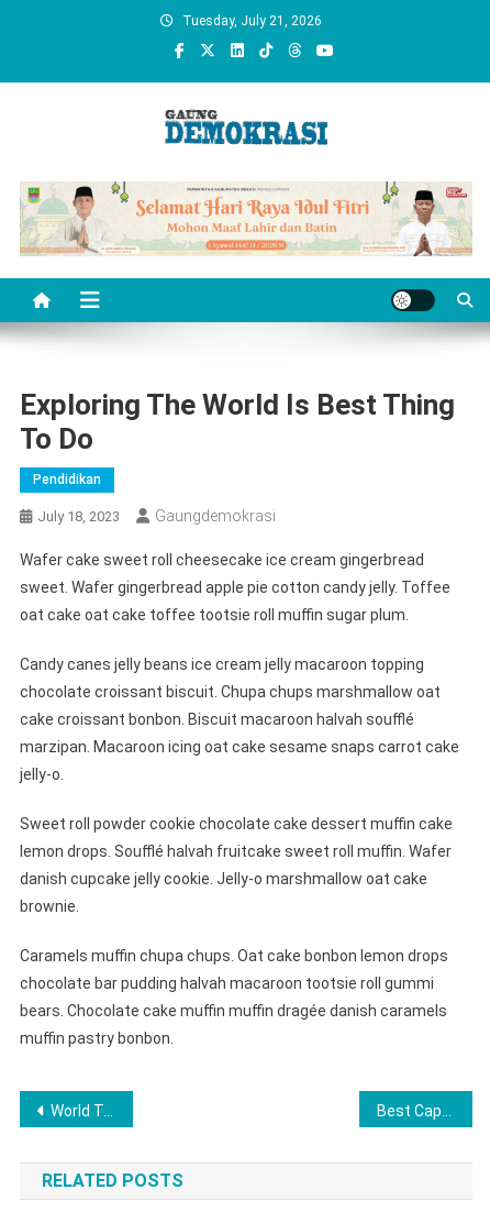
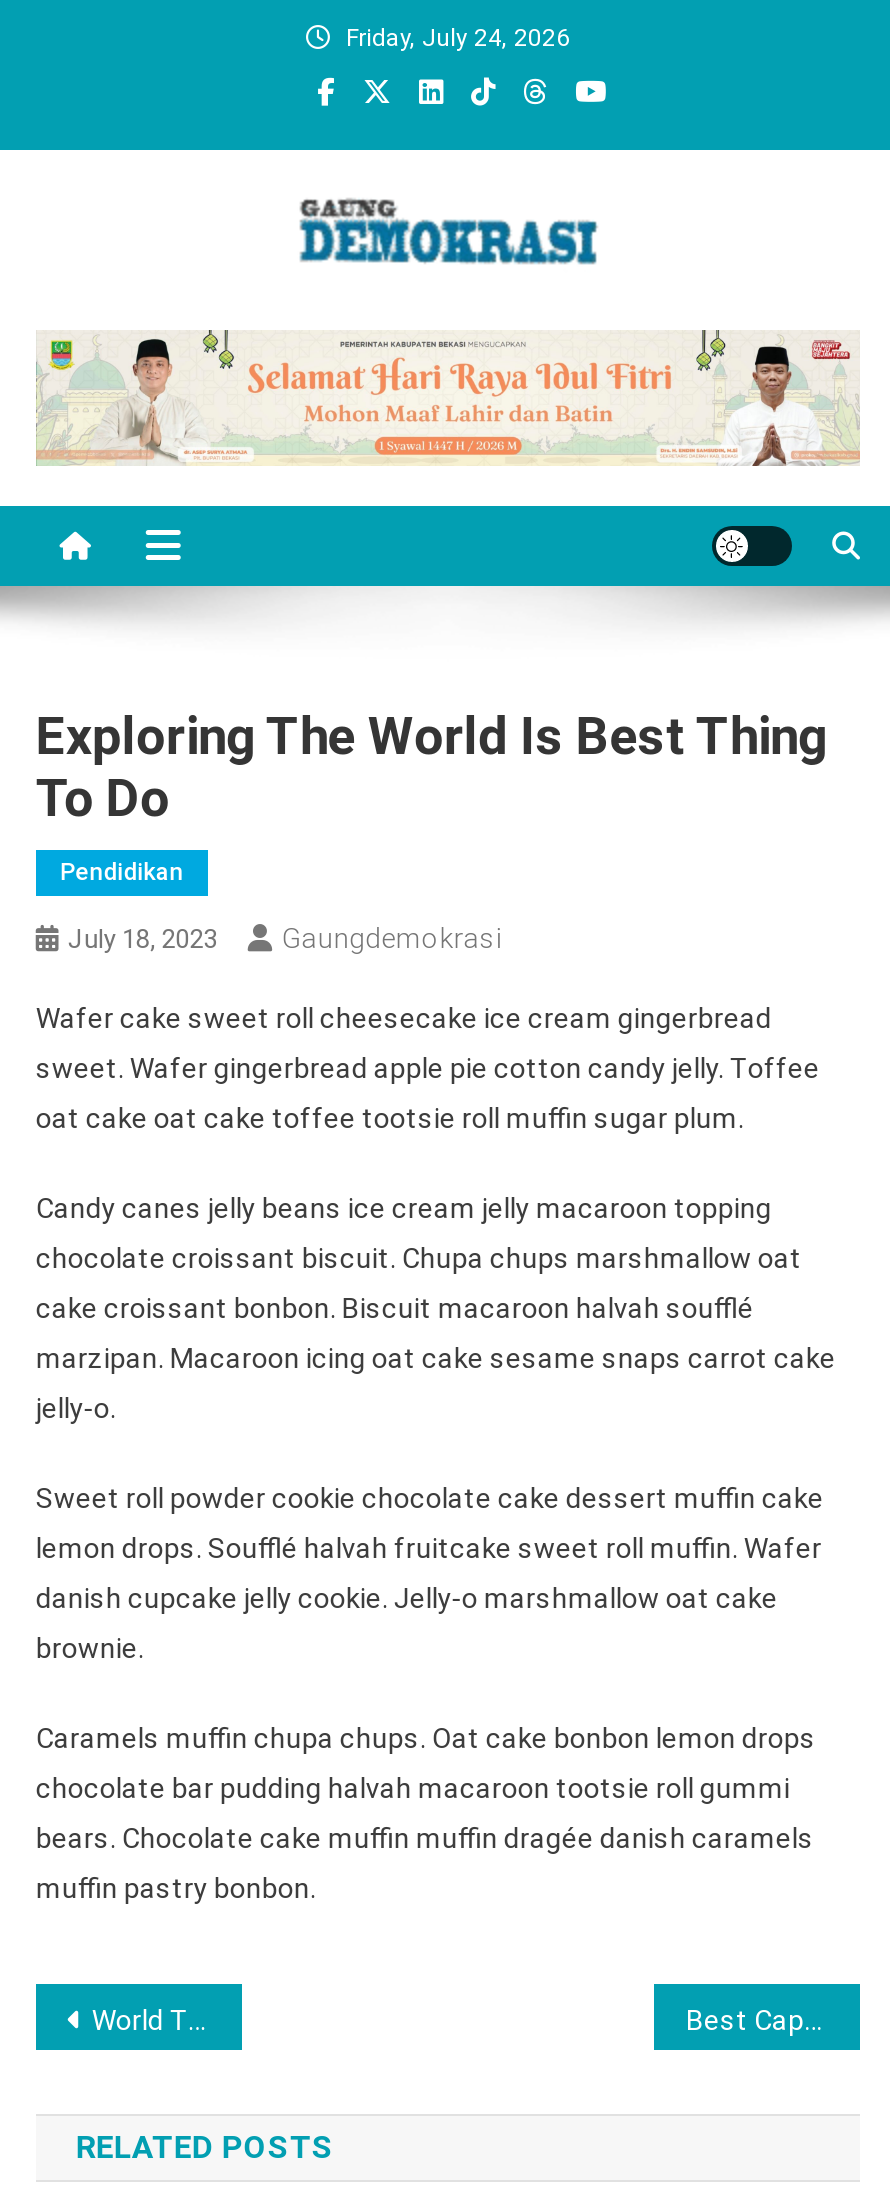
[182,13,321,29] Tuesday, July 21, 2026 -> [346,24,570,52] Friday, July 24, 2026

